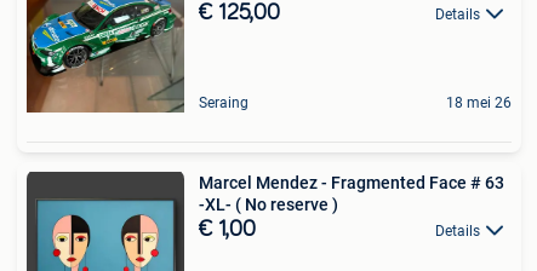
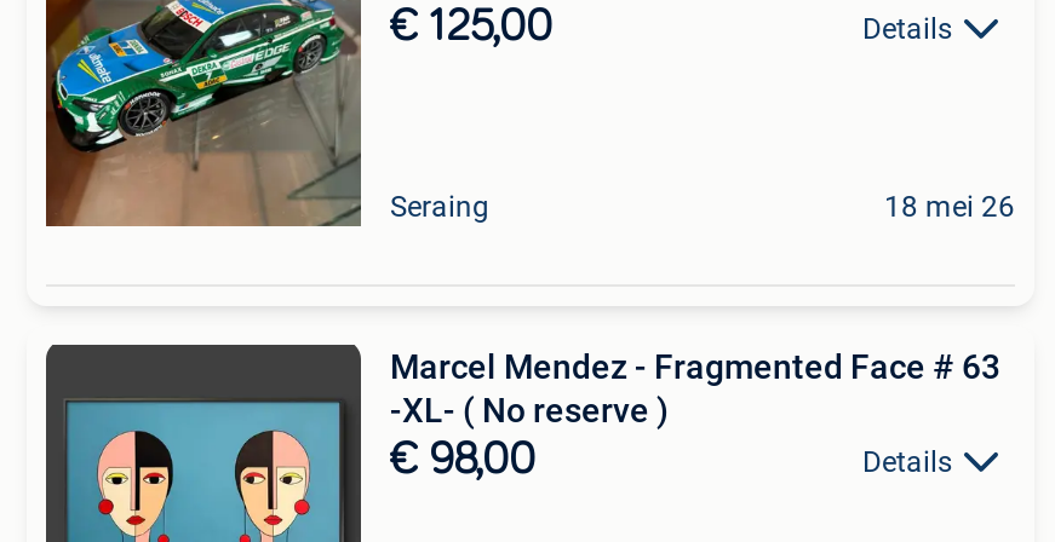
[199,219,256,241] € 1,00 -> [390,438,535,482] € 98,00

